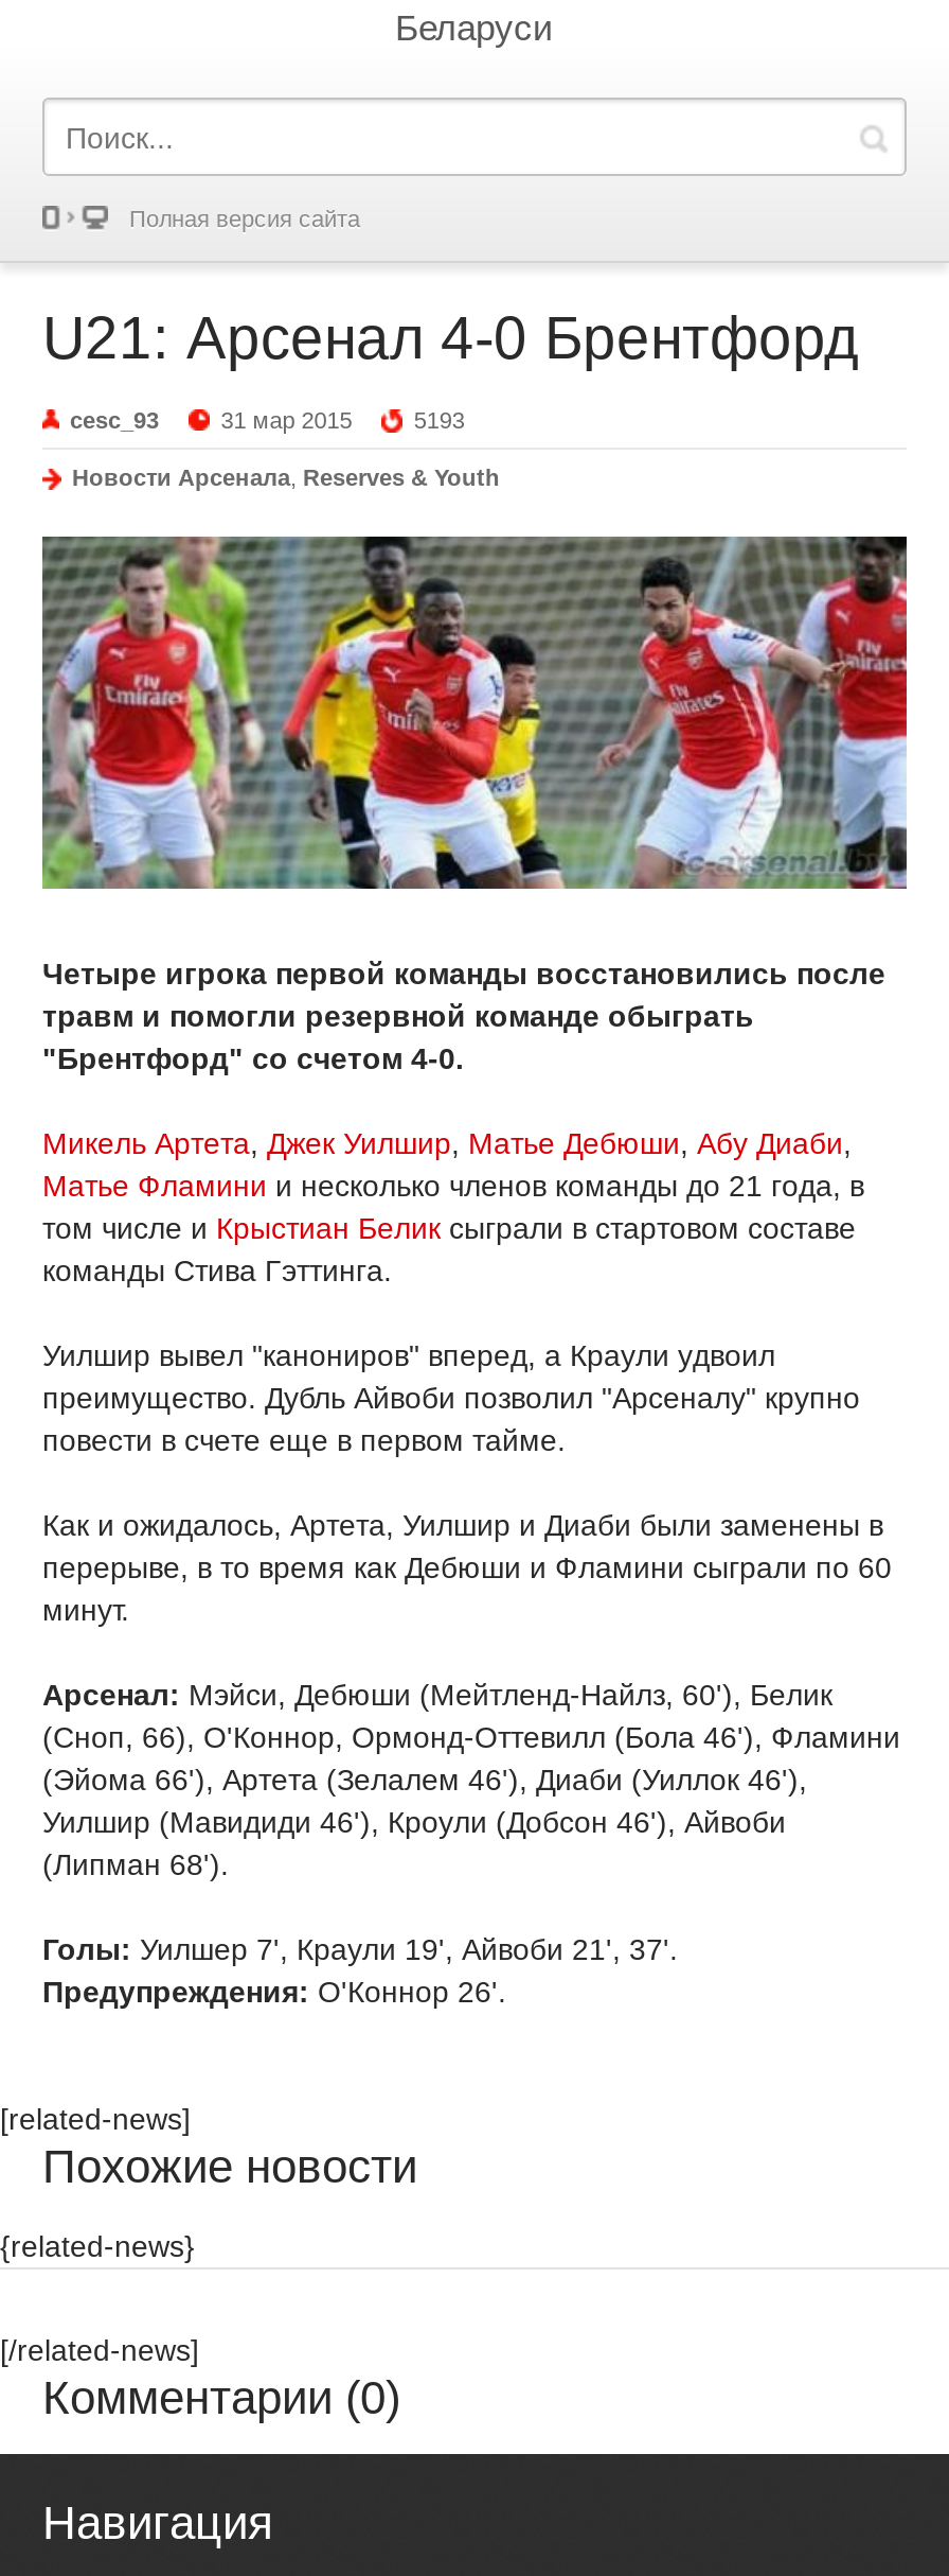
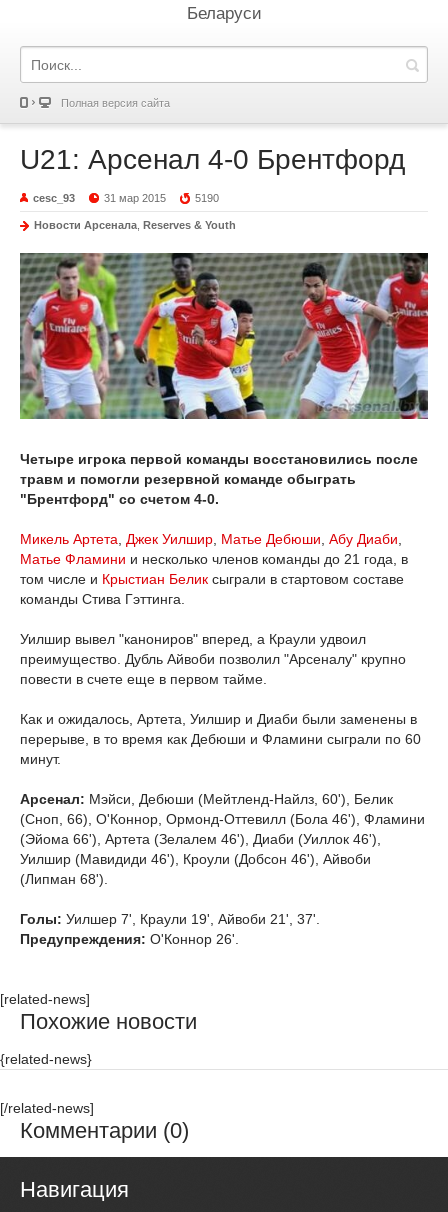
[414,407,465,433] 5193 -> [195,192,219,204] 5190

